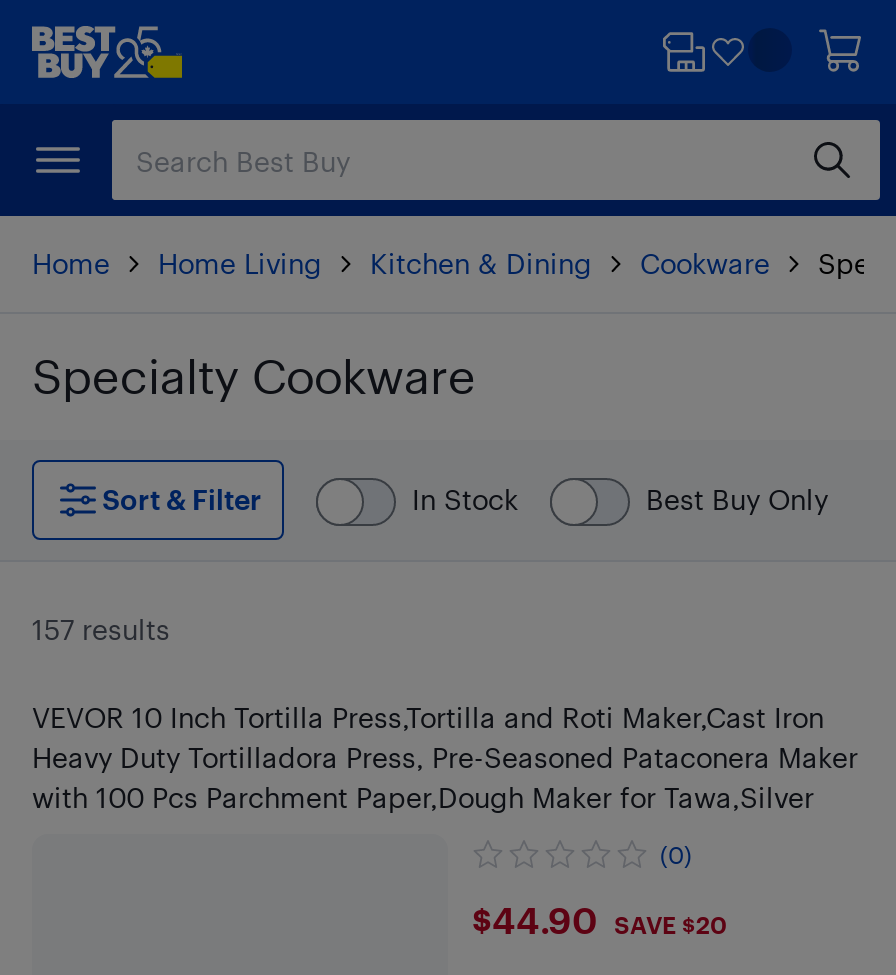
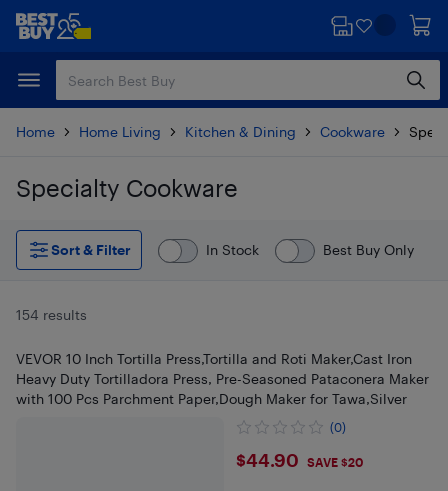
[32,612,170,646] 157 results -> [16,306,87,323] 154 results

